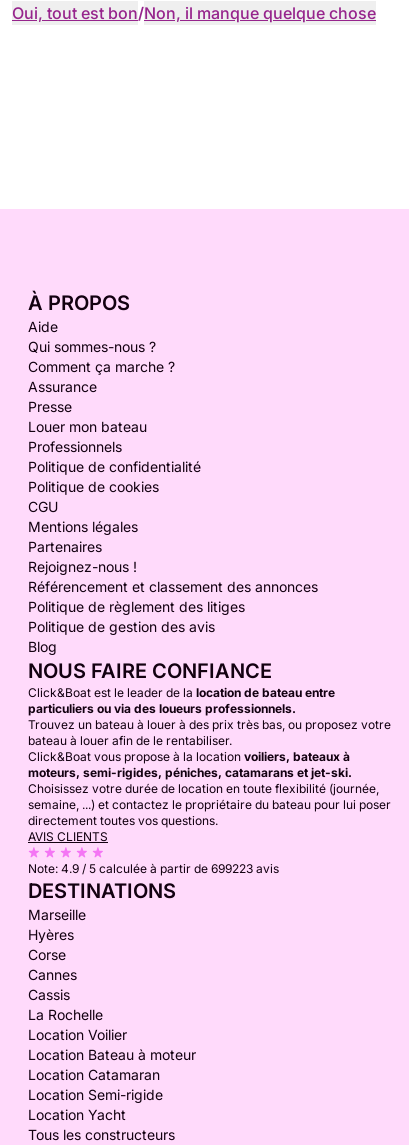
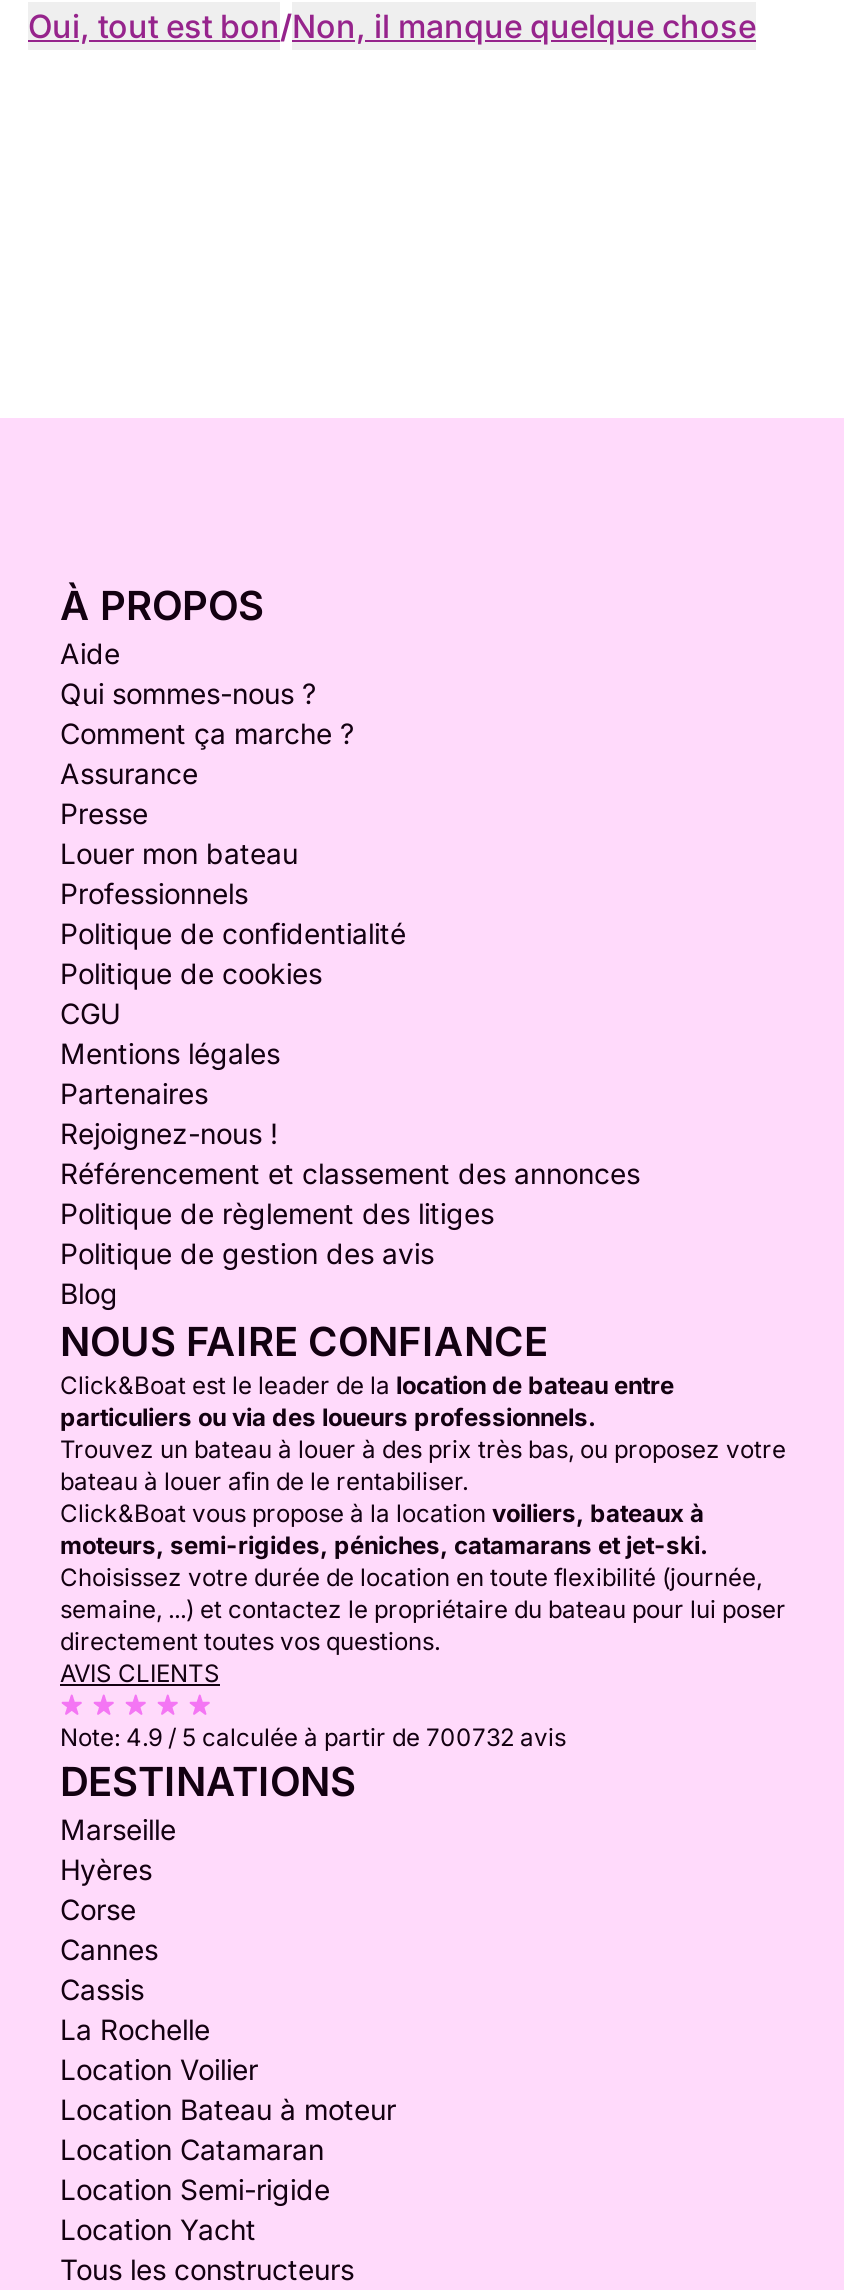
[28,861,279,876] Note: 4.9 / 5 calculée à partir de 699223 avis -> [60,1722,566,1752] Note: 4.9 / 5 calculée à partir de 700732 avis

